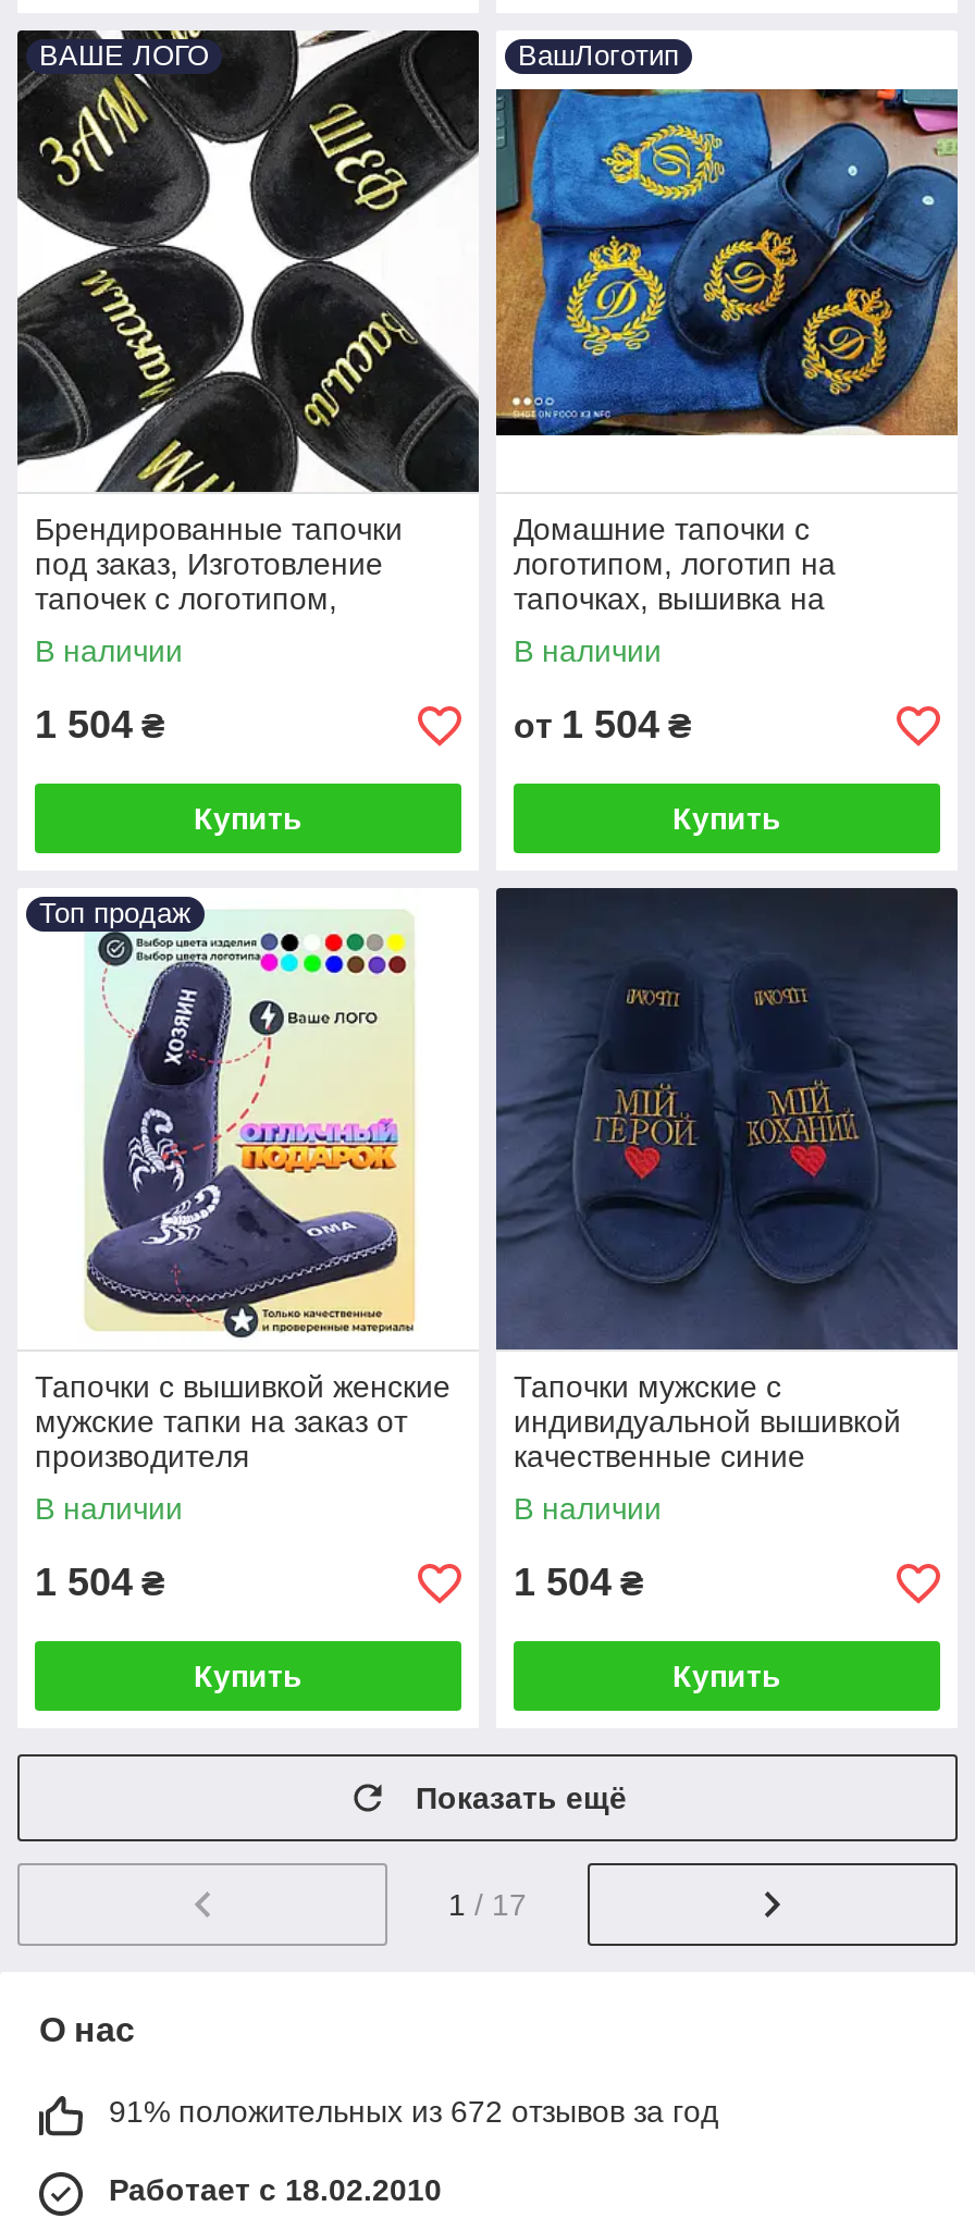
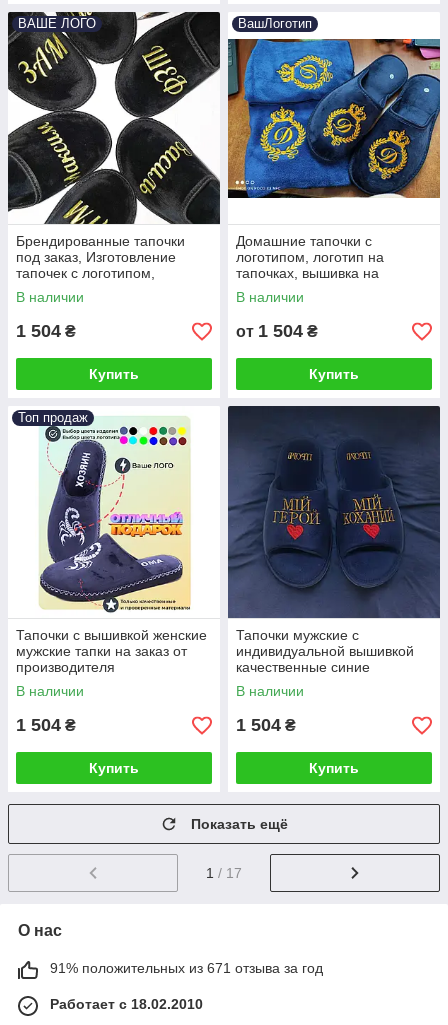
[109,2094,718,2129] 91% положительных из 672 отзывов за год -> [50,960,323,976] 91% положительных из 671 отзыва за год

